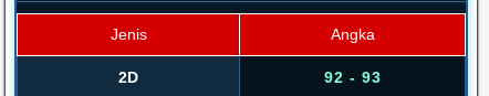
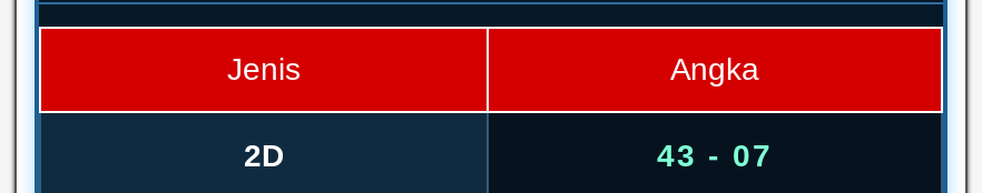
[324,69,381,86] 92 - 93 -> [657,138,773,173] 43 - 07

